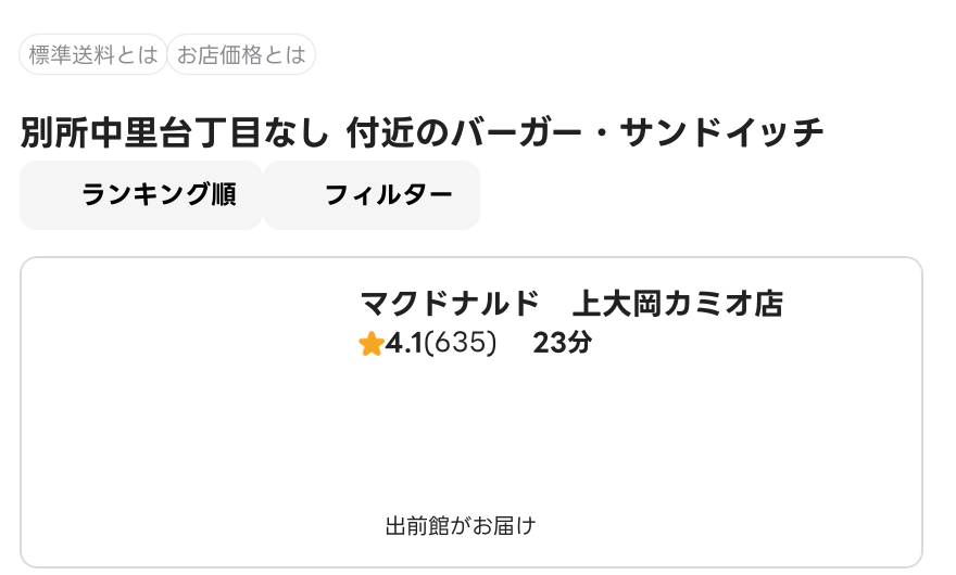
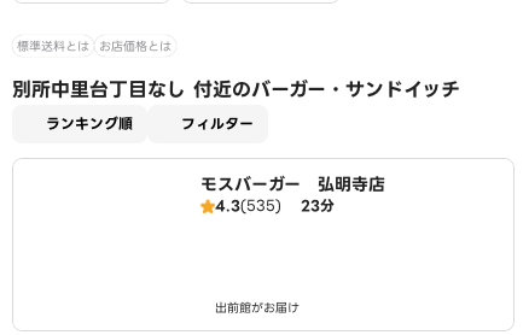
[358,280,784,362] マクドナルド 上大岡カミオ店 | 4.1(635) -> [200,171,386,217] モスバーガー 弘明寺店 | 4.3(535)

